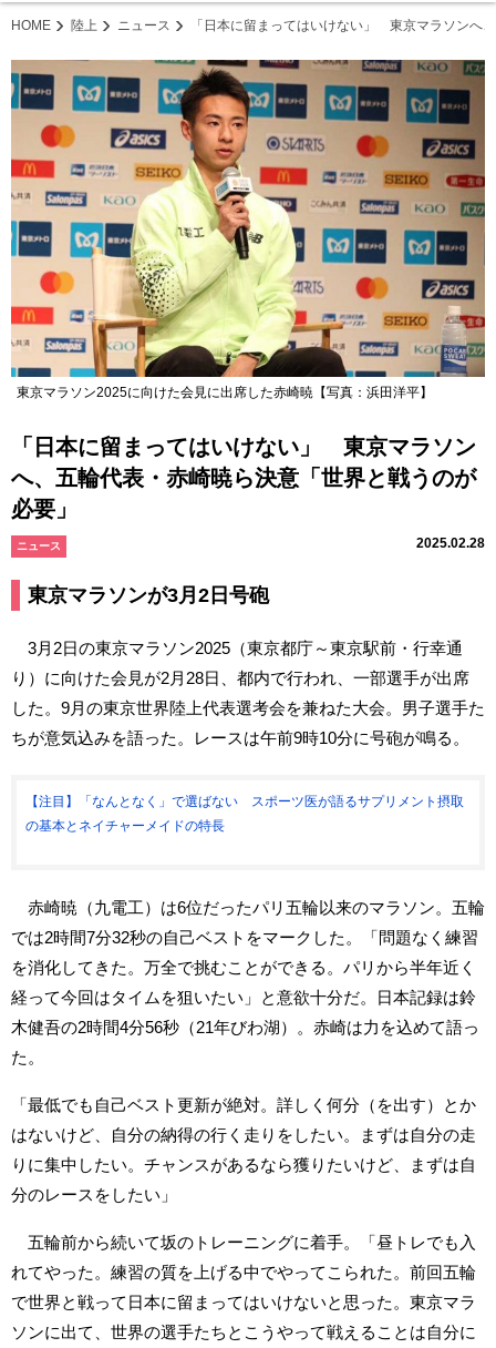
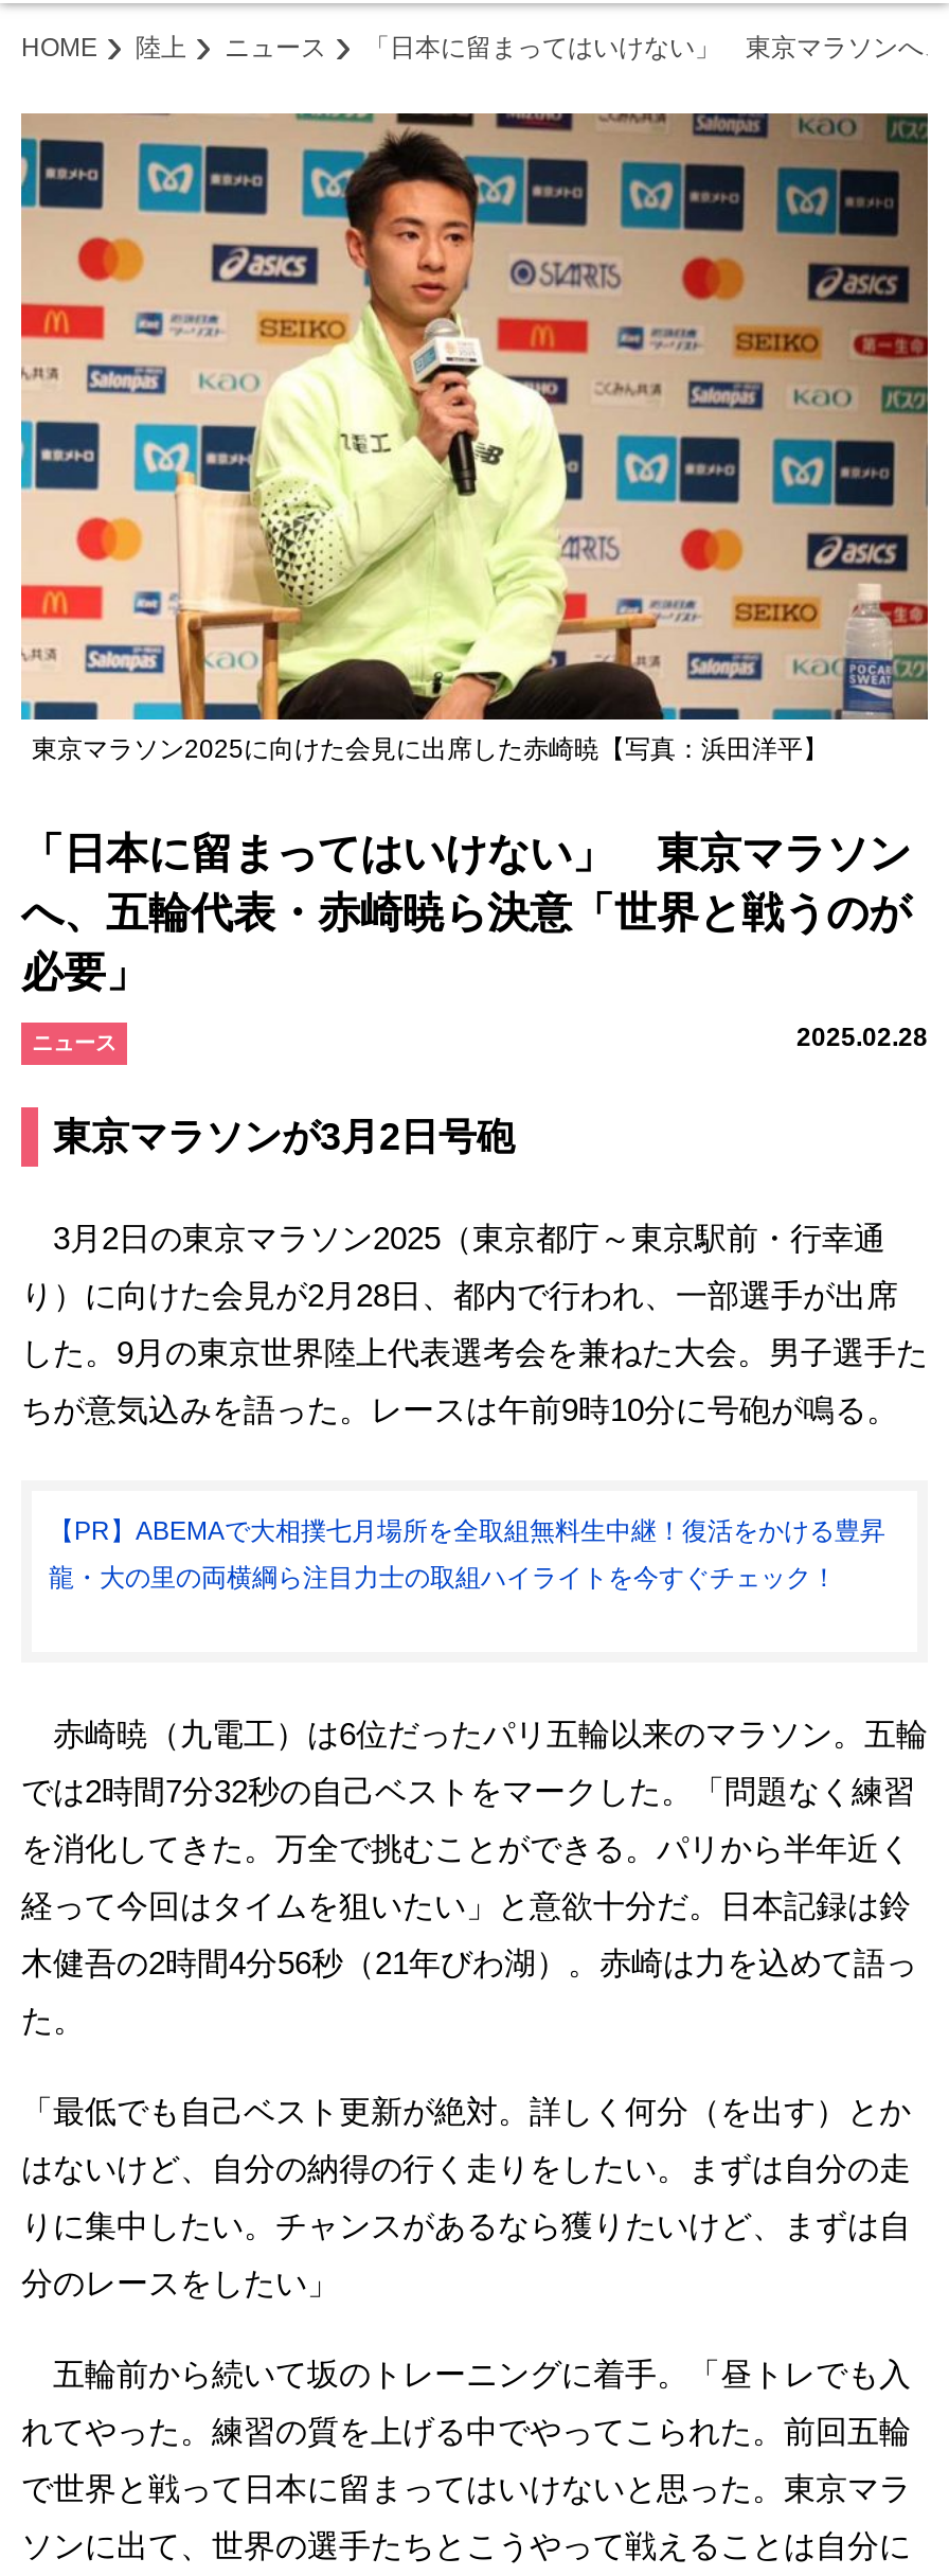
[25,793,464,809] 【注目】「なんとなく」で選ばない スポーツ医が語るサプリメント摂取 -> [49,1515,885,1545] 【PR】ABEMAで大相撲七月場所を全取組無料生中継！復活をかける豊昇
[25,818,225,833] の基本とネイチャーメイドの特長 -> [49,1562,837,1592] 龍・大の里の両横綱ら注目力士の取組ハイライトを今すぐチェック！

